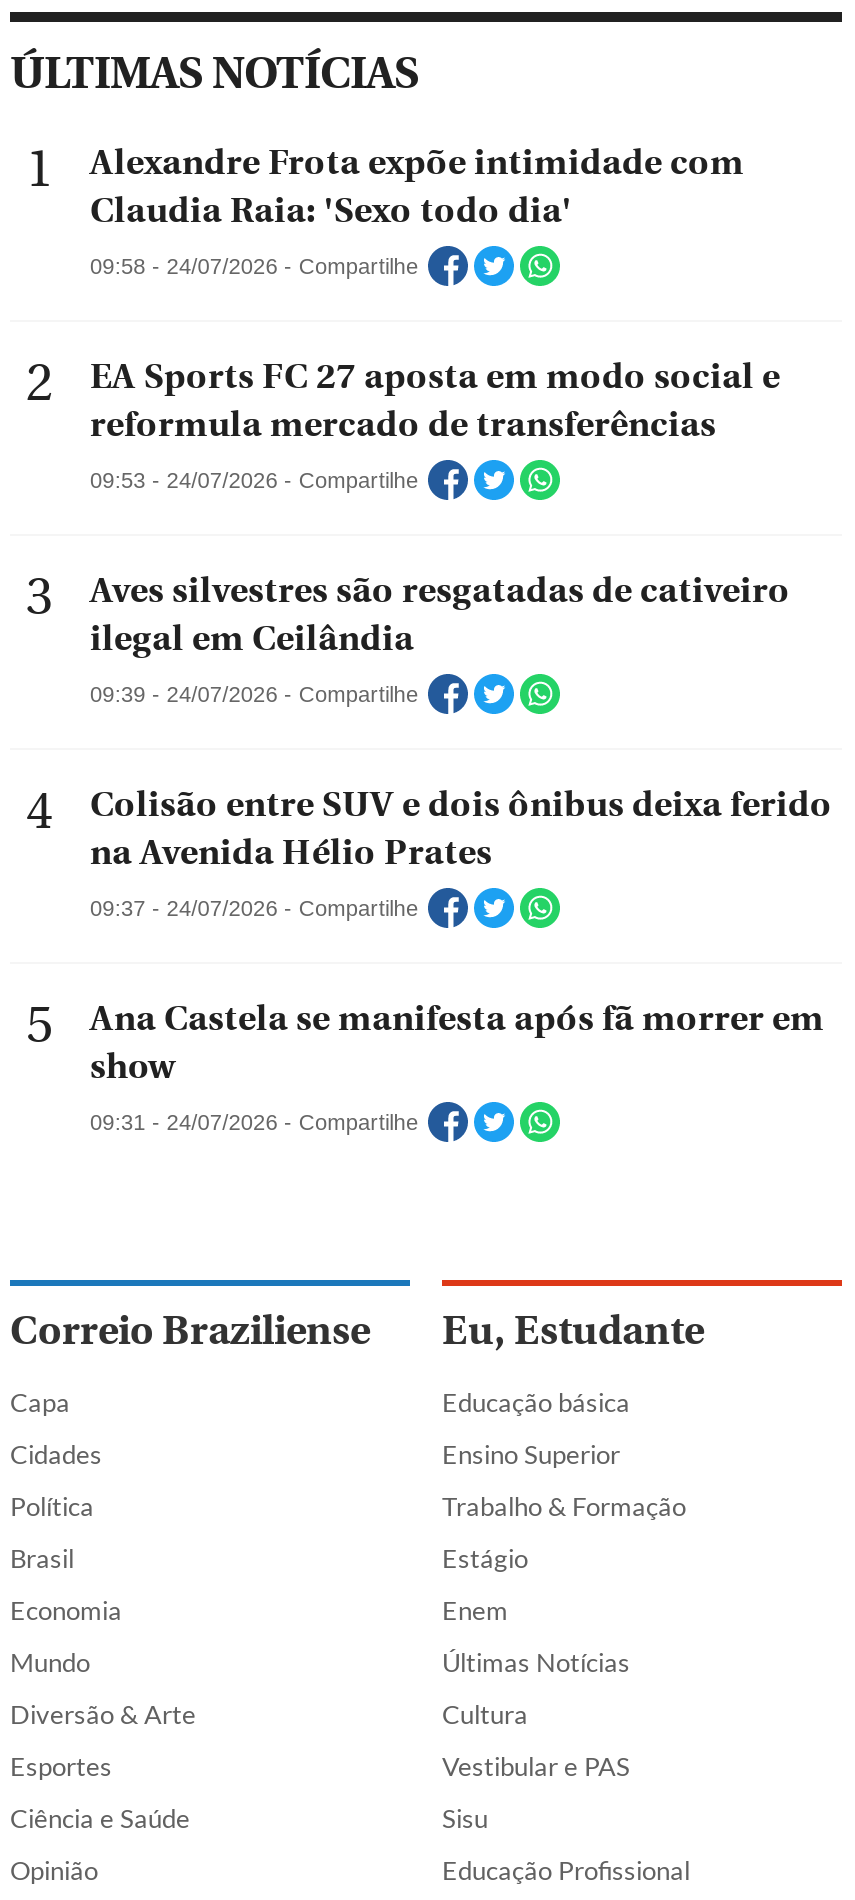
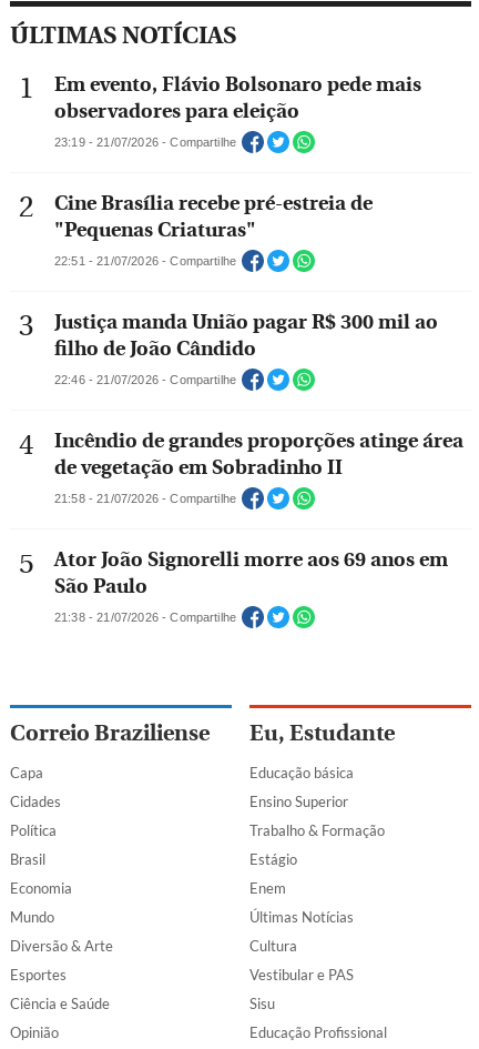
[90,141,744,231] Alexandre Frota expõe intimidade com | Claudia Raia: 'Sexo todo dia' -> [54,73,421,123] Em evento, Flávio Bolsonaro pede mais | observadores para eleição
[90,254,418,278] 09:58 - 24/07/2026 - Compartilhe -> [54,136,236,149] 23:19 - 21/07/2026 - Compartilhe
[90,355,780,445] EA Sports FC 27 aposta em modo social e | reformula mercado de transferências -> [54,192,373,242] Cine Brasília recebe pré-estreia de | "Pequenas Criaturas"
[90,468,418,492] 09:53 - 24/07/2026 - Compartilhe -> [54,254,236,268] 22:51 - 21/07/2026 - Compartilhe
[90,569,790,659] Aves silvestres são resgatadas de cativeiro | ilegal em Ceilândia -> [54,310,438,360] Justiça manda União pagar R$ 300 mil ao | filho de João Cândido
[90,682,418,706] 09:39 - 24/07/2026 - Compartilhe -> [54,373,236,386] 22:46 - 21/07/2026 - Compartilhe
[90,783,832,873] Colisão entre SUV e dois ônibus deixa ferido | na Avenida Hélio Prates -> [54,429,463,479] Incêndio de grandes proporções atinge área | de vegetação em Sobradinho II
[90,896,418,920] 09:37 - 24/07/2026 - Compartilhe -> [54,492,236,505] 21:58 - 21/07/2026 - Compartilhe
[90,997,824,1087] Ana Castela se manifesta após fã morrer em | show -> [54,548,448,598] Ator João Signorelli morre aos 69 anos em | São Paulo
[90,1110,418,1134] 09:31 - 24/07/2026 - Compartilhe -> [54,611,236,624] 21:38 - 21/07/2026 - Compartilhe

